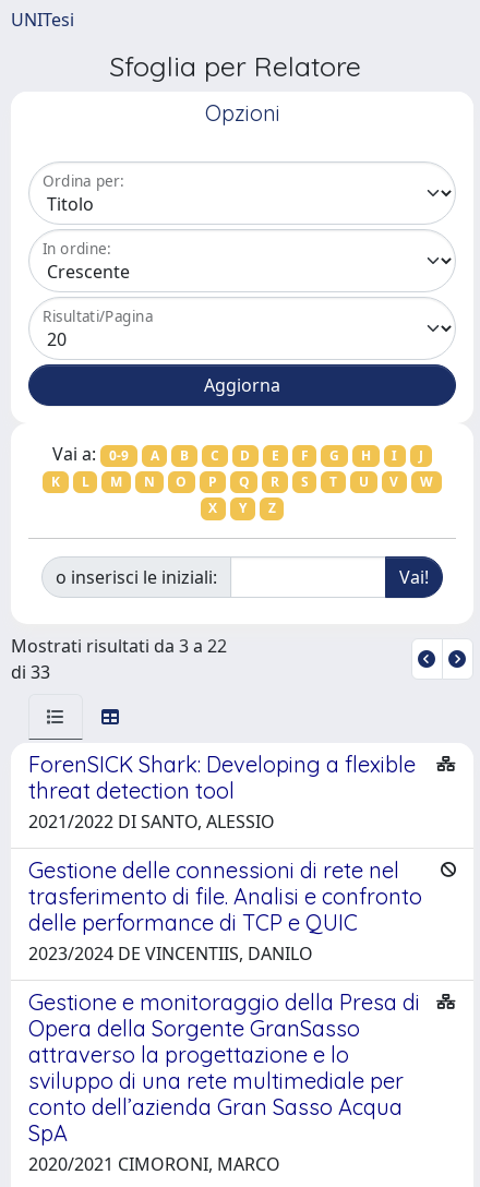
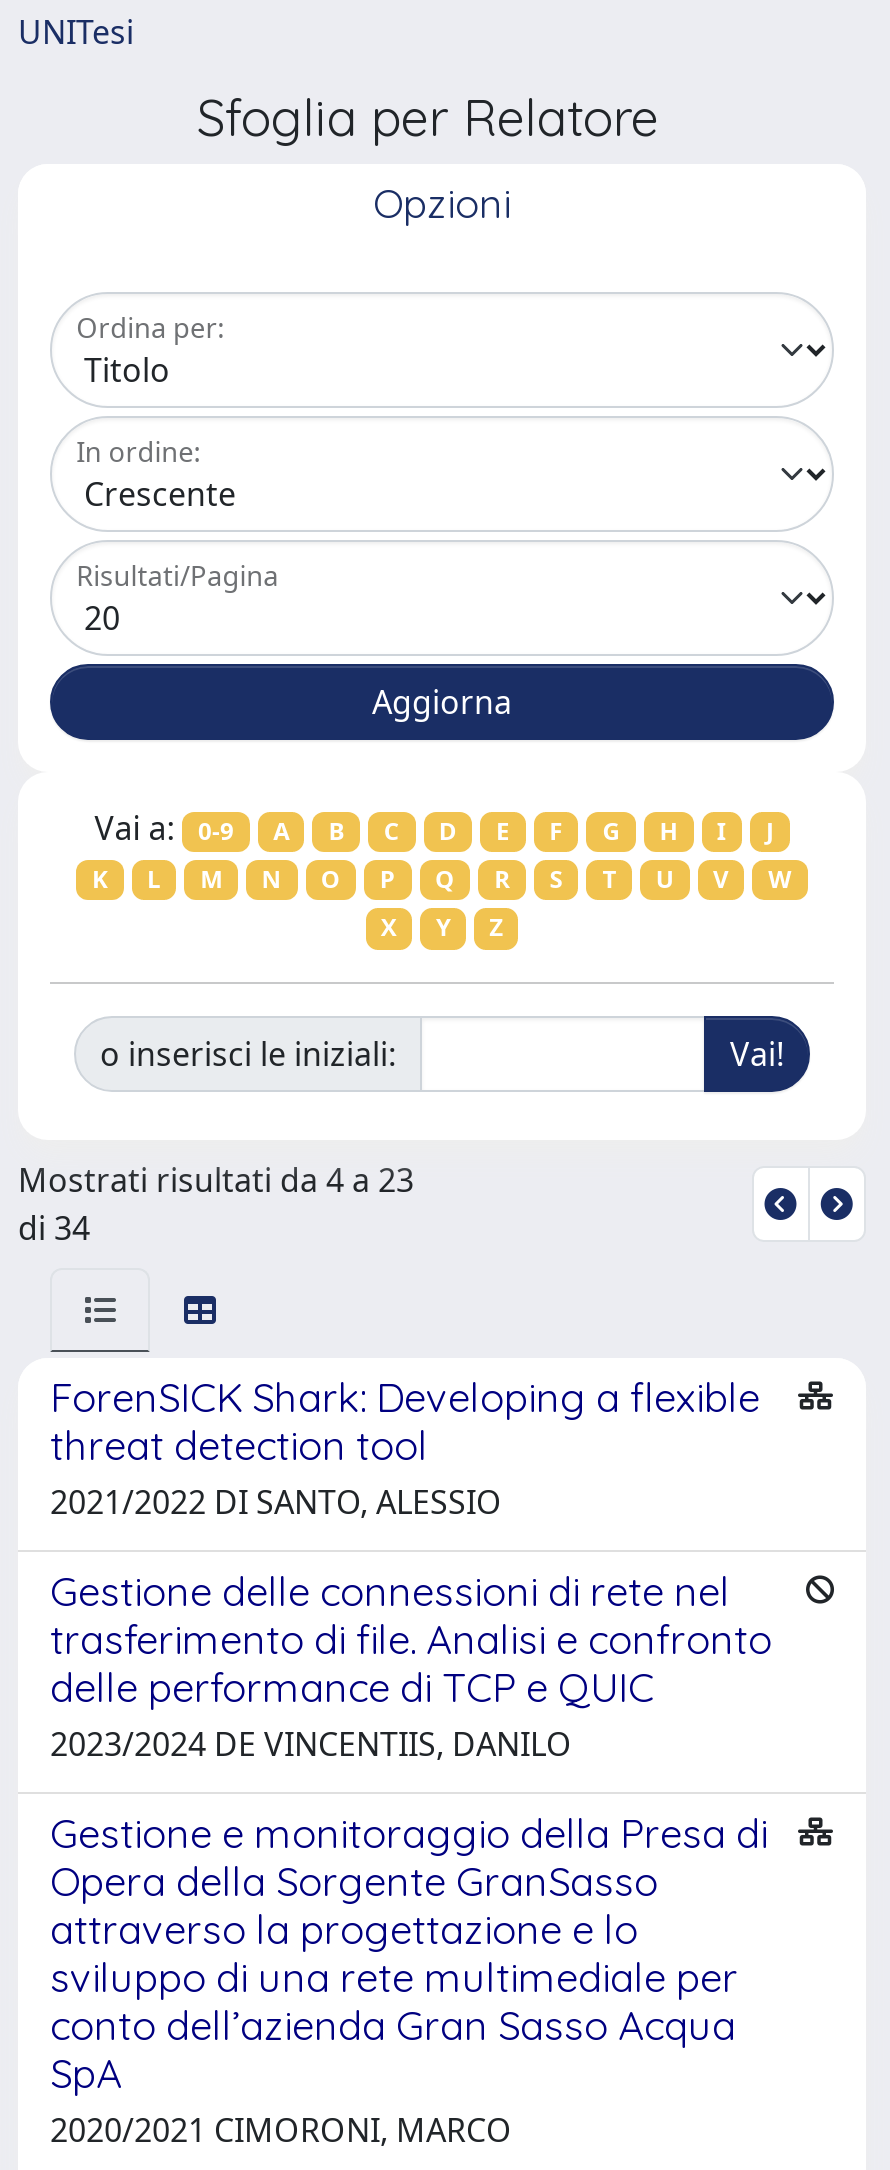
[11,633,227,657] Mostrati risultati da 3 a 22 -> [18,1157,414,1201] Mostrati risultati da 4 a 23
[11,660,50,684] di 33 -> [18,1205,90,1249] di 34

